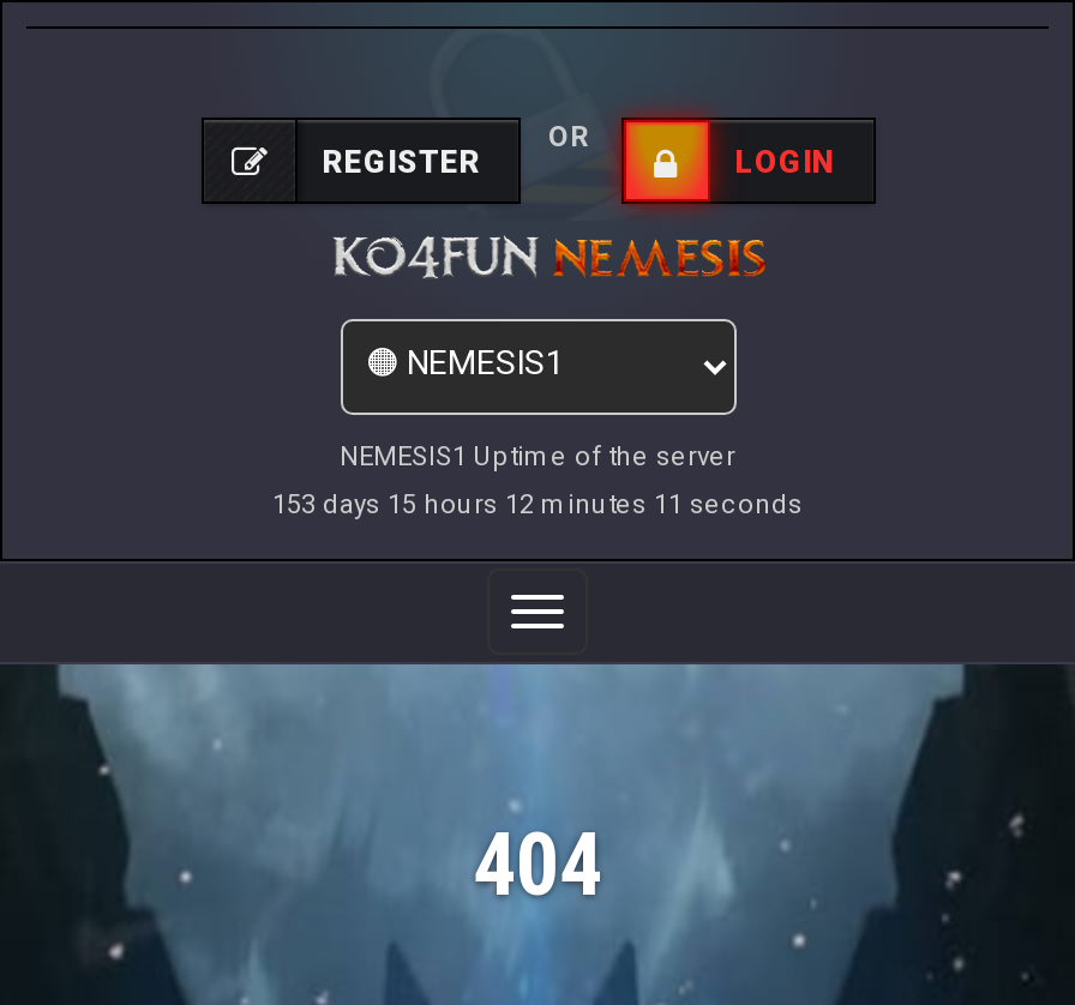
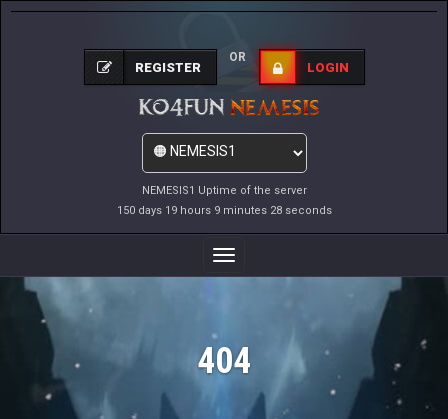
[272,489,803,520] 153 days 15 hours 12 minutes 11 seconds -> [116,204,331,217] 150 days 19 hours 9 minutes 28 seconds

